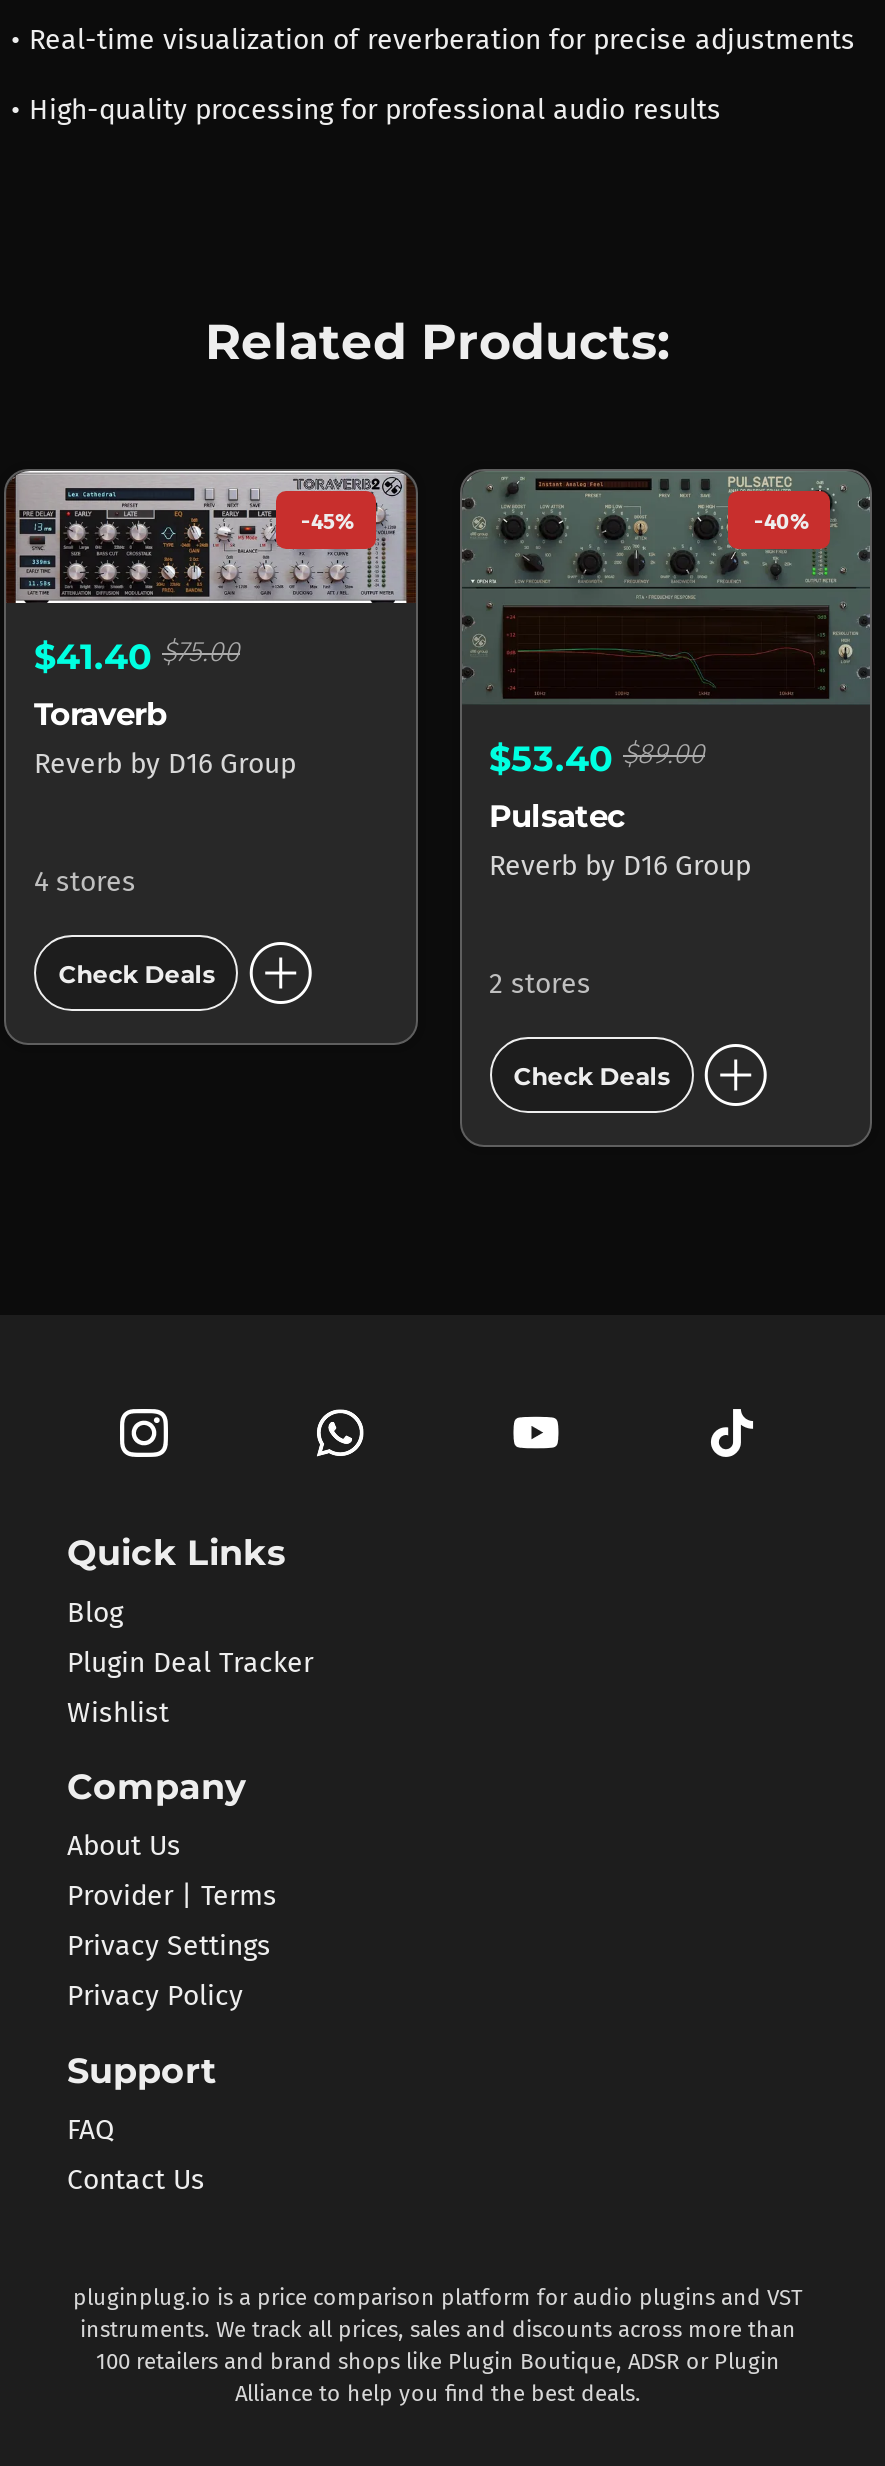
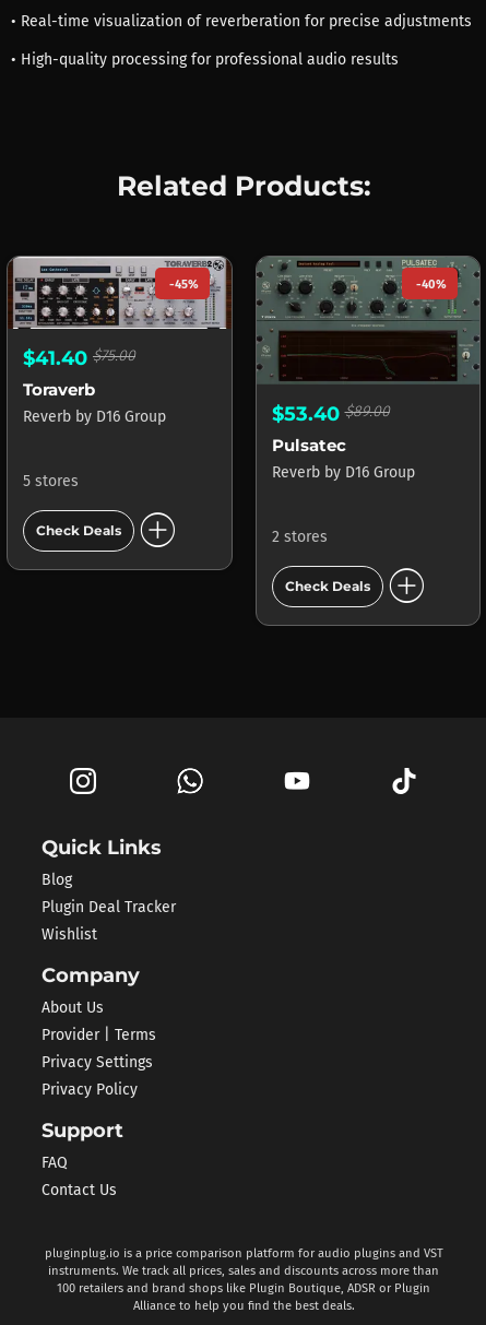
[34,865,136,899] 4 stores -> [23,471,79,490] 5 stores

